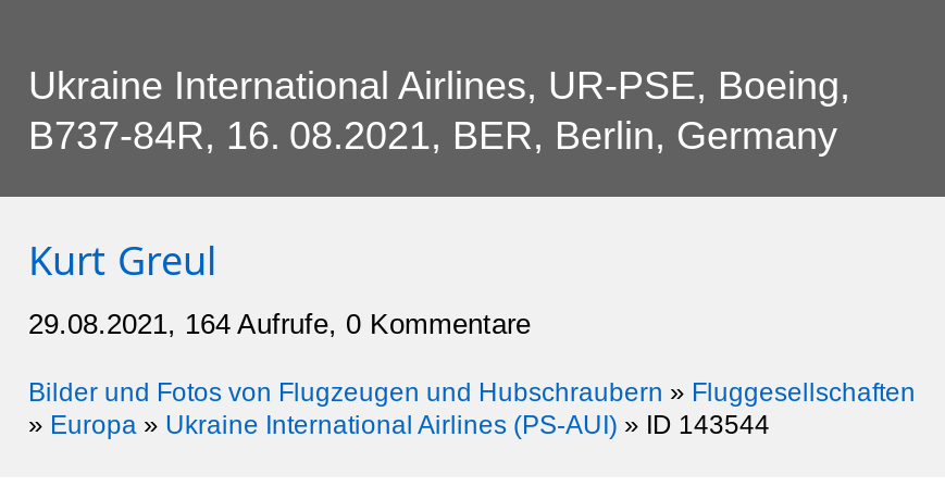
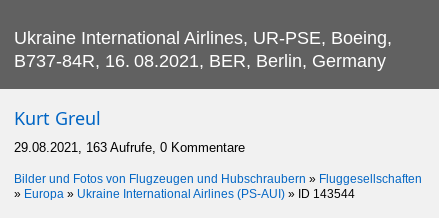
[28,309,531,341] 29.08.2021, 164 Aufrufe, 0 Kommentare -> [14,140,245,155] 29.08.2021, 163 Aufrufe, 0 Kommentare

